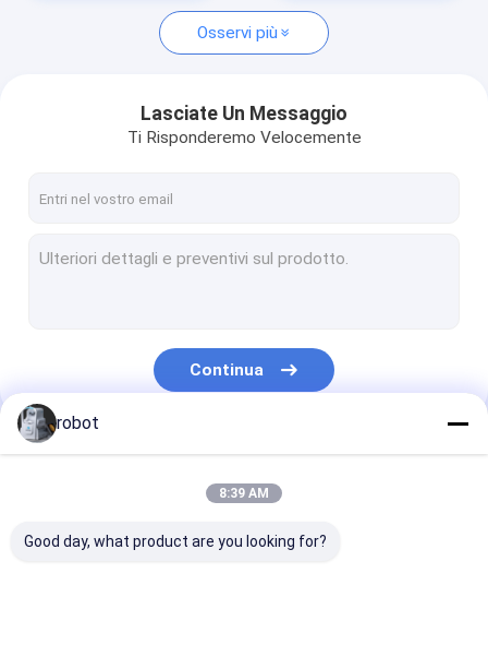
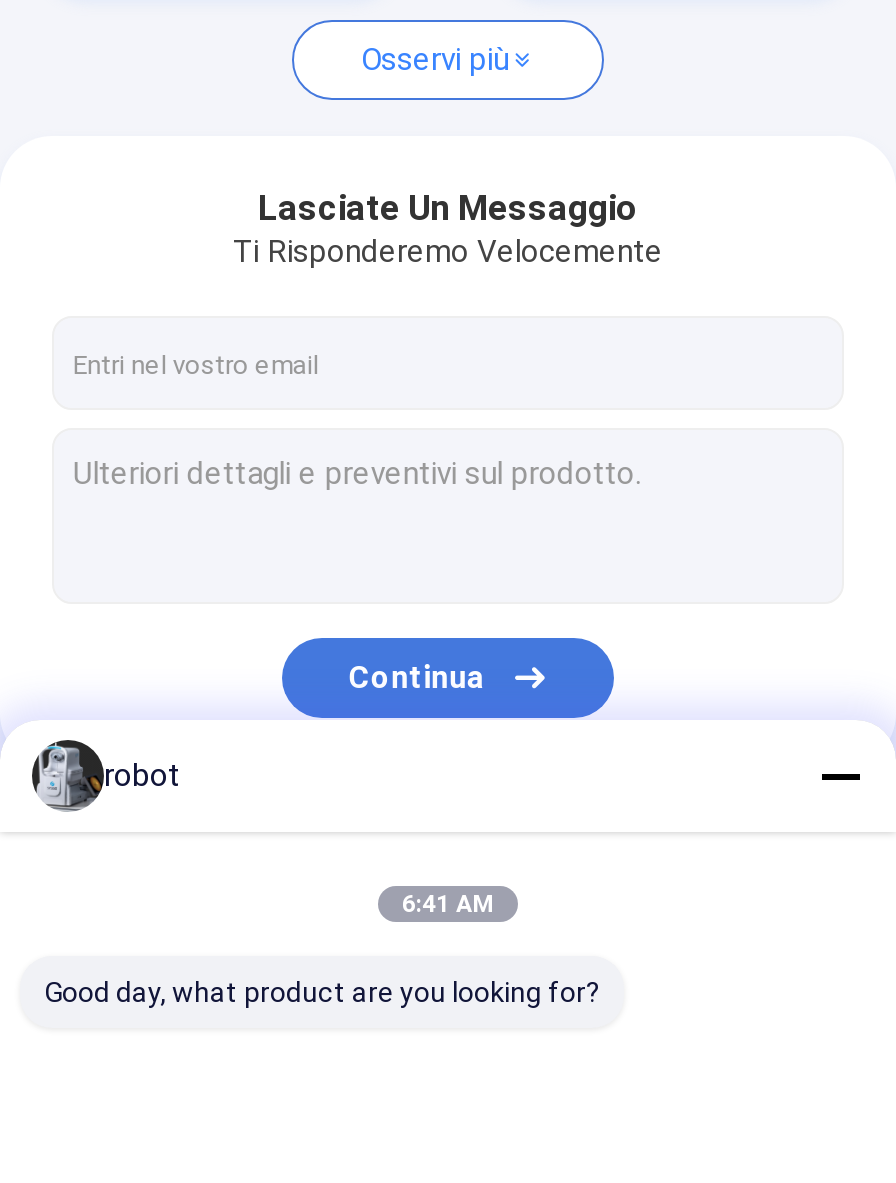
[219,486,269,501] 8:39 AM -> [402,890,494,918] 6:41 AM

